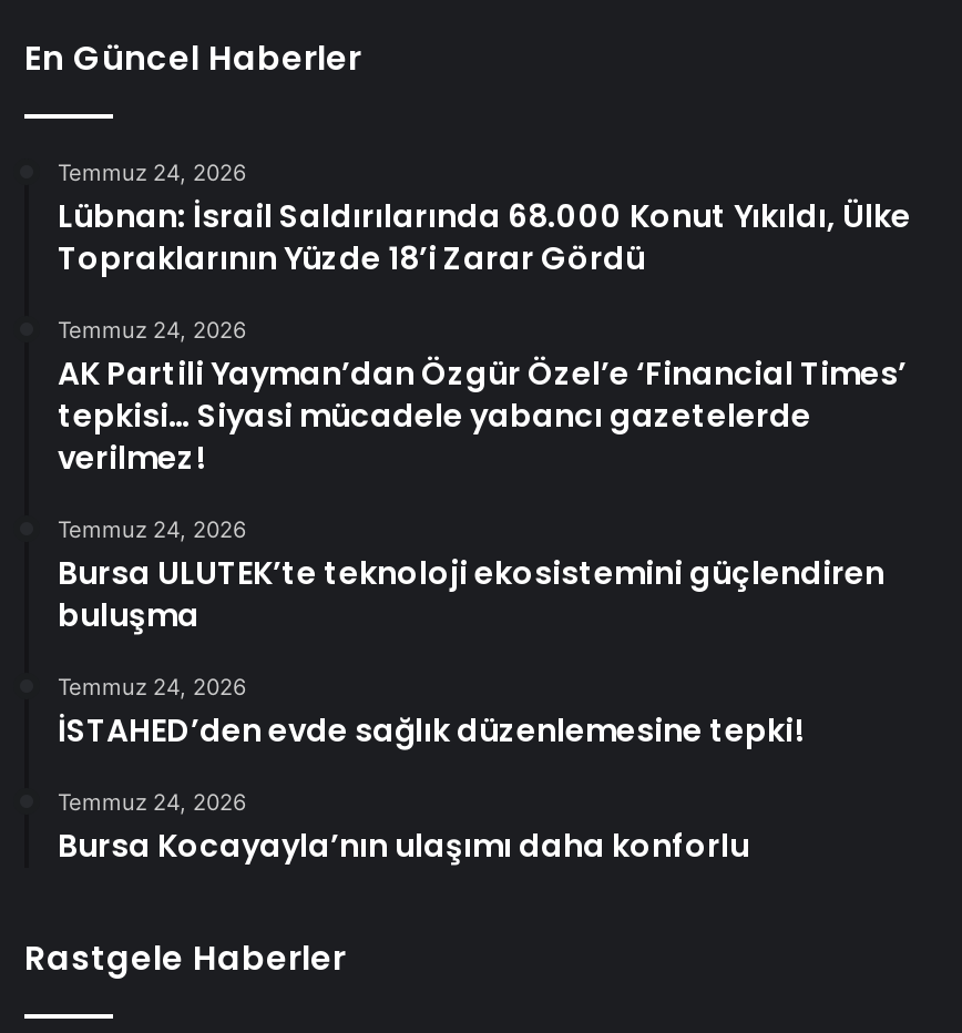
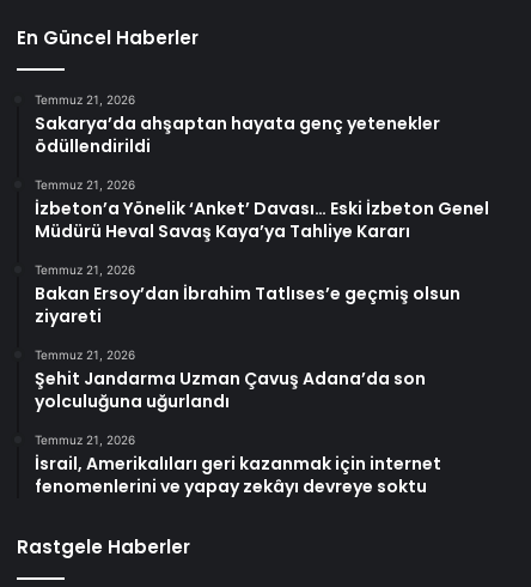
[58,157,911,279] Temmuz 24, 2026 | Lübnan: İsrail Saldırılarında 68.000 Konut Yıkıldı, Ülke | Topraklarının Yüzde 18’i Zarar Gördü -> [35,92,440,158] Temmuz 21, 2026 | Sakarya’da ahşaptan hayata genç yetenekler | ödüllendirildi
[58,315,907,479] Temmuz 24, 2026 | AK Partili Yayman’dan Özgür Özel’e ‘Financial Times’ | tepkisi… Siyasi mücadele yabancı gazetelerde | verilmez! -> [35,177,489,243] Temmuz 21, 2026 | İzbeton’a Yönelik ‘Anket’ Davası… Eski İzbeton Genel | Müdürü Heval Savaş Kaya’ya Tahliye Kararı
[58,514,884,636] Temmuz 24, 2026 | Bursa ULUTEK’te teknoloji ekosistemini güçlendiren | buluşma -> [35,262,460,328] Temmuz 21, 2026 | Bakan Ersoy’dan İbrahim Tatlıses’e geçmiş olsun | ziyareti
[58,672,802,751] Temmuz 24, 2026 | İSTAHED’den evde sağlık düzenlemesine tepki! -> [35,347,426,413] Temmuz 21, 2026 | Şehit Jandarma Uzman Çavuş Adana’da son | yolculuğuna uğurlandı
[58,787,749,867] Temmuz 24, 2026 | Bursa Kocayayla’nın ulaşımı daha konforlu -> [35,432,441,498] Temmuz 21, 2026 | İsrail, Amerikalıları geri kazanmak için internet | fenomenlerini ve yapay zekâyı devreye soktu

